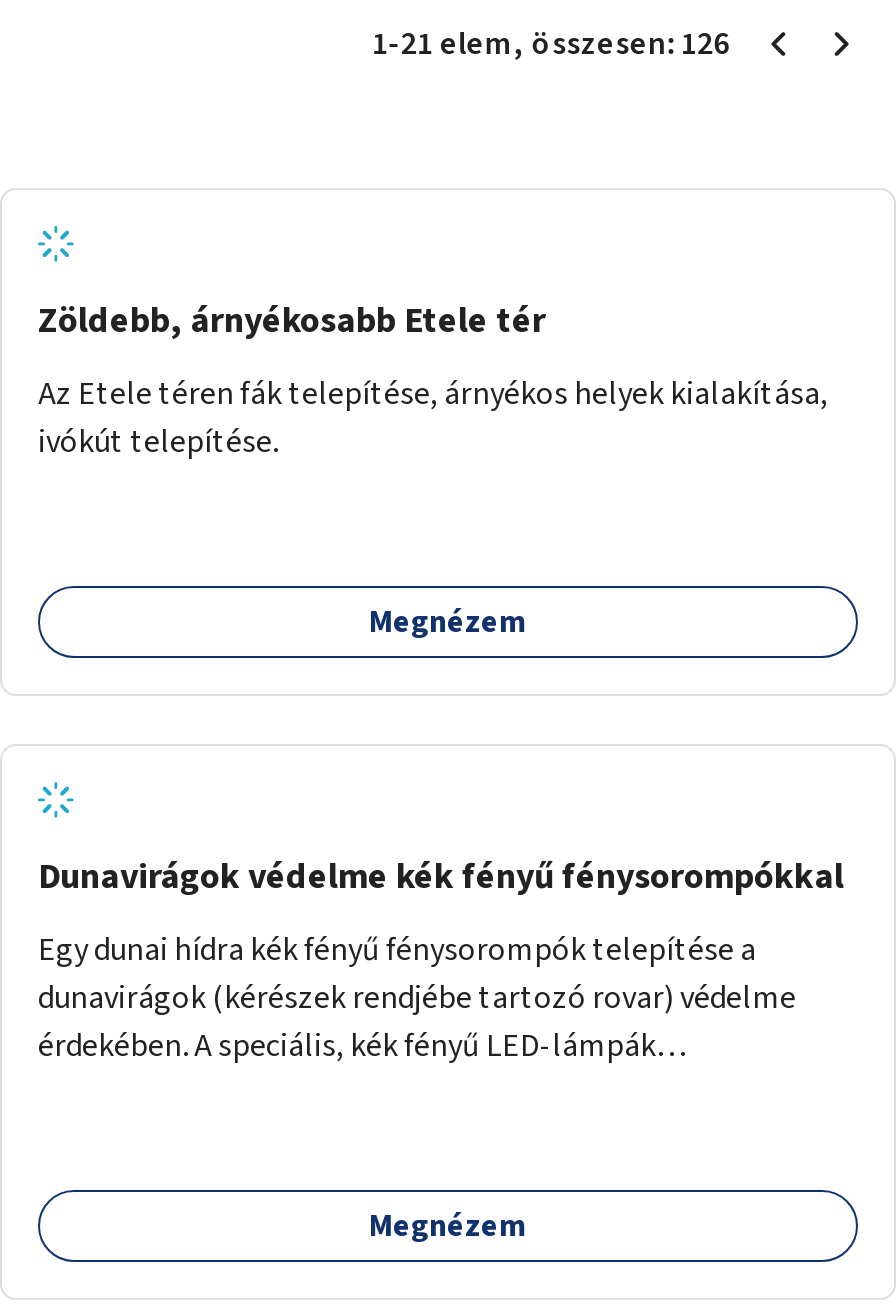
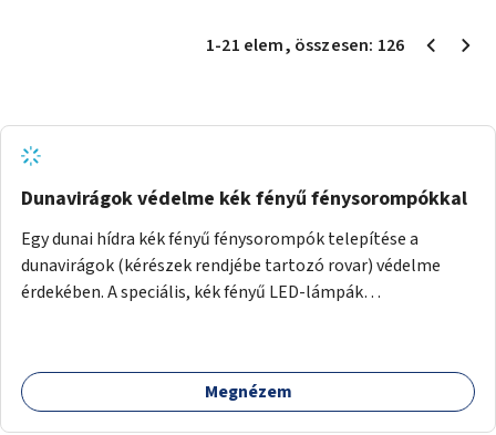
[38,296,828,464] Zöldebb, árnyékosabb Etele tér | Az Etele téren fák telepítése, árnyékos helyek kialakítása, | ivókút telepítése. -> none
[369,600,527,644] Megnézem -> none

